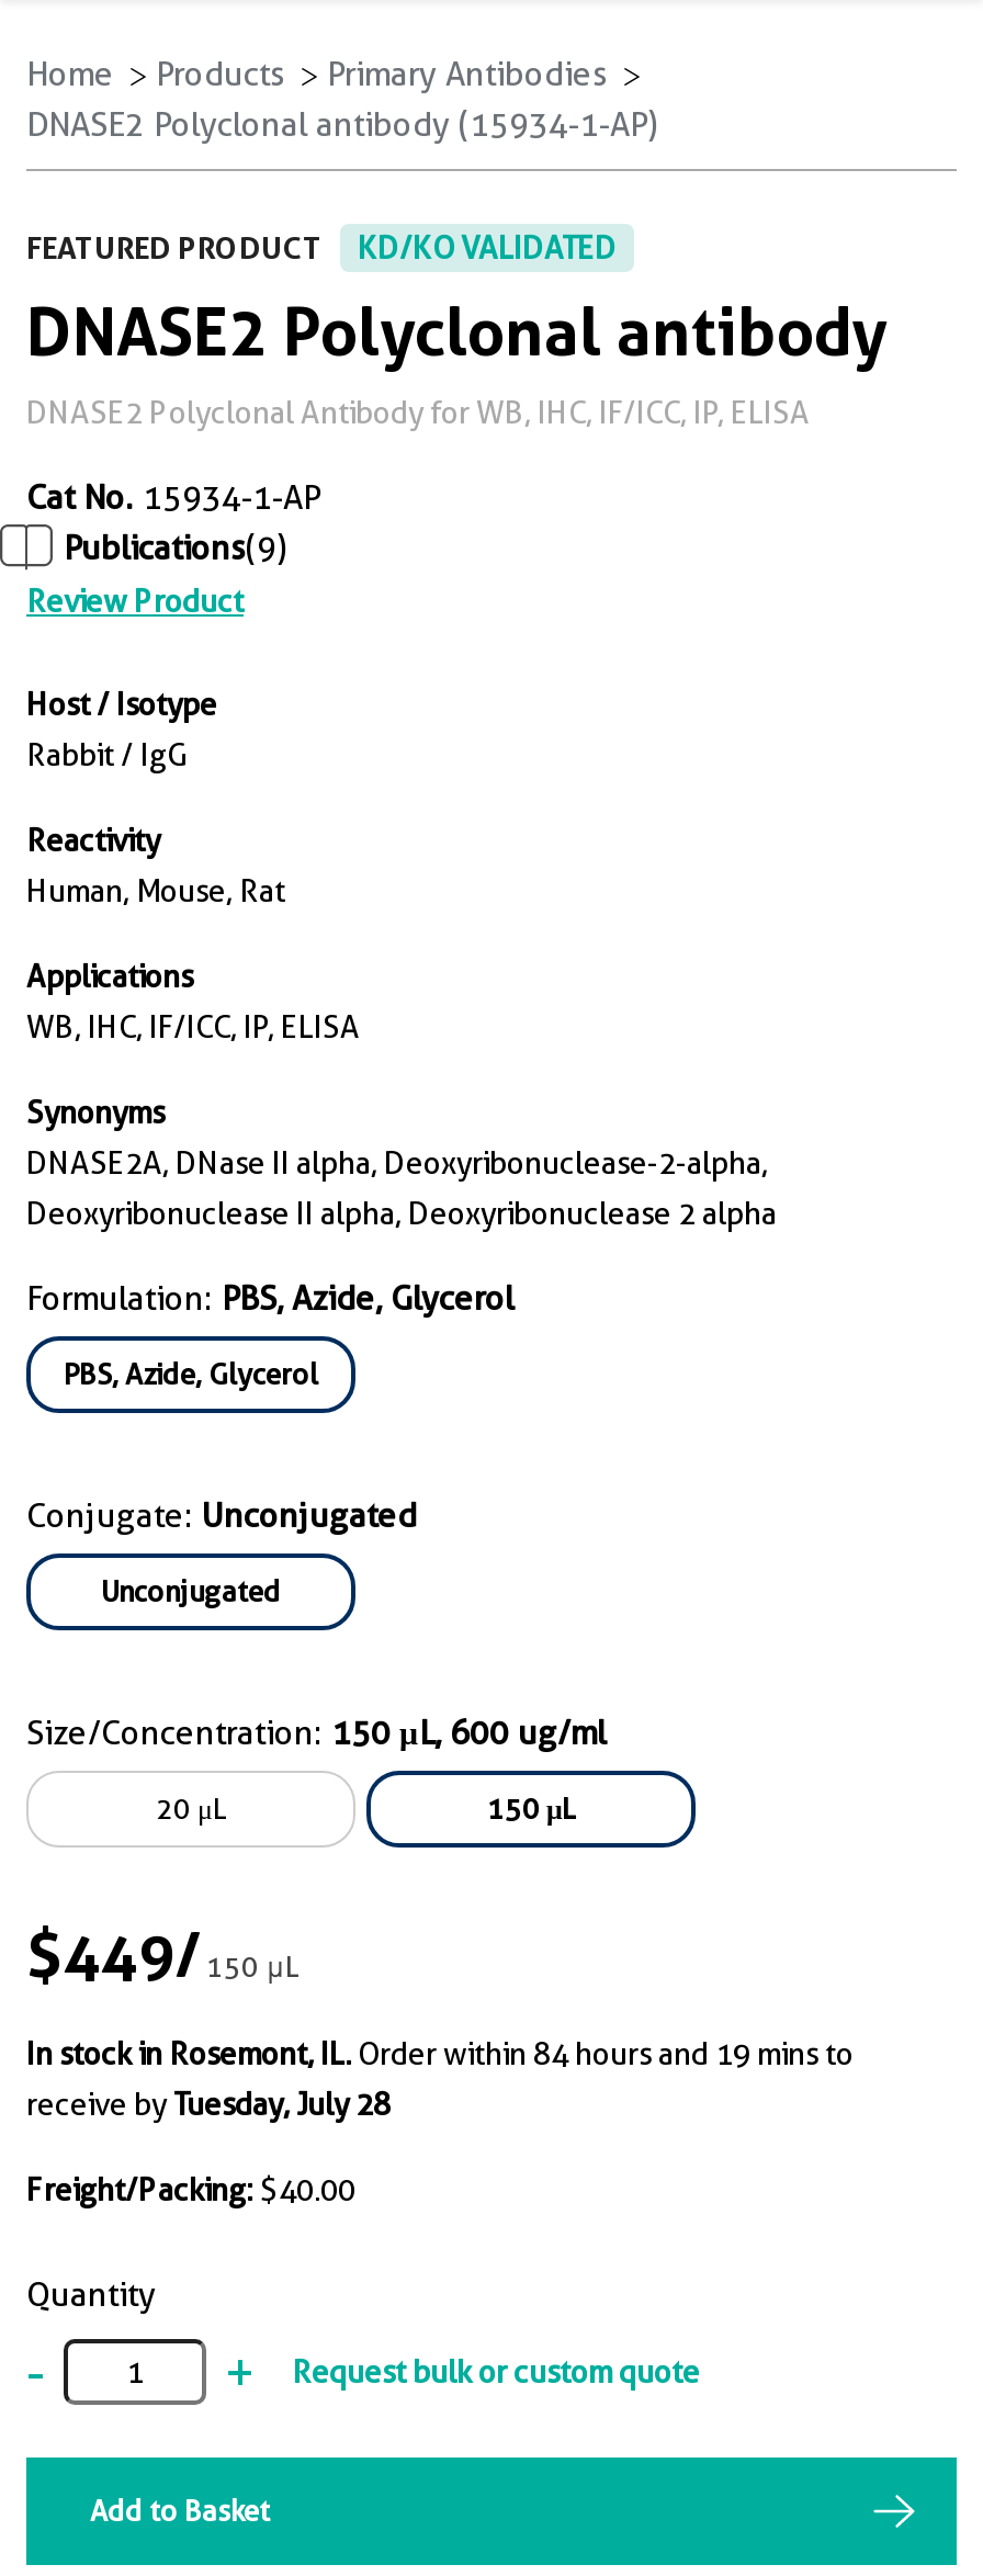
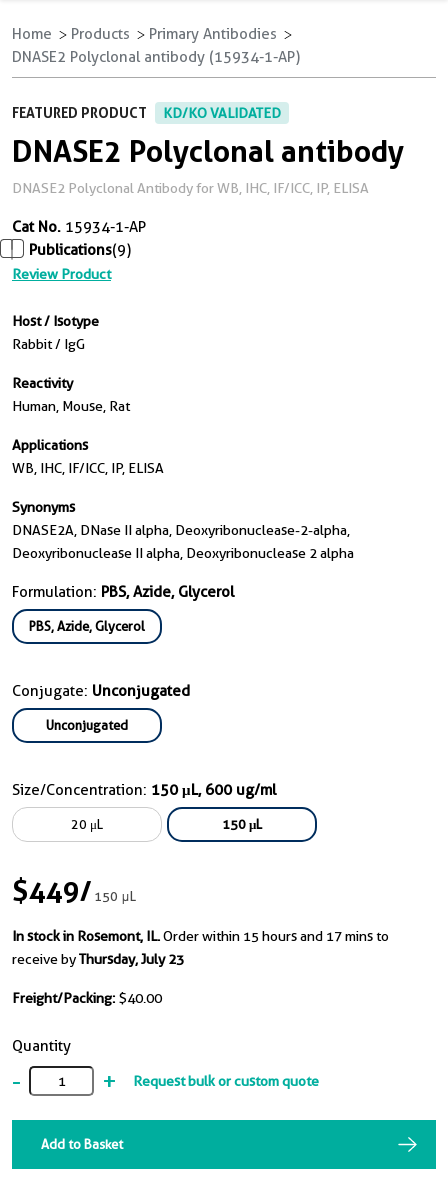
[26,2036,854,2072] In stock in Rosemont, IL. Order within 84 hours and 19 mins to -> [12,928,389,944] In stock in Rosemont, IL. Order within 15 hours and 17 mins to
[26,2087,391,2122] receive by Tuesday, July 28 -> [12,951,184,967] receive by Thursday, July 23

